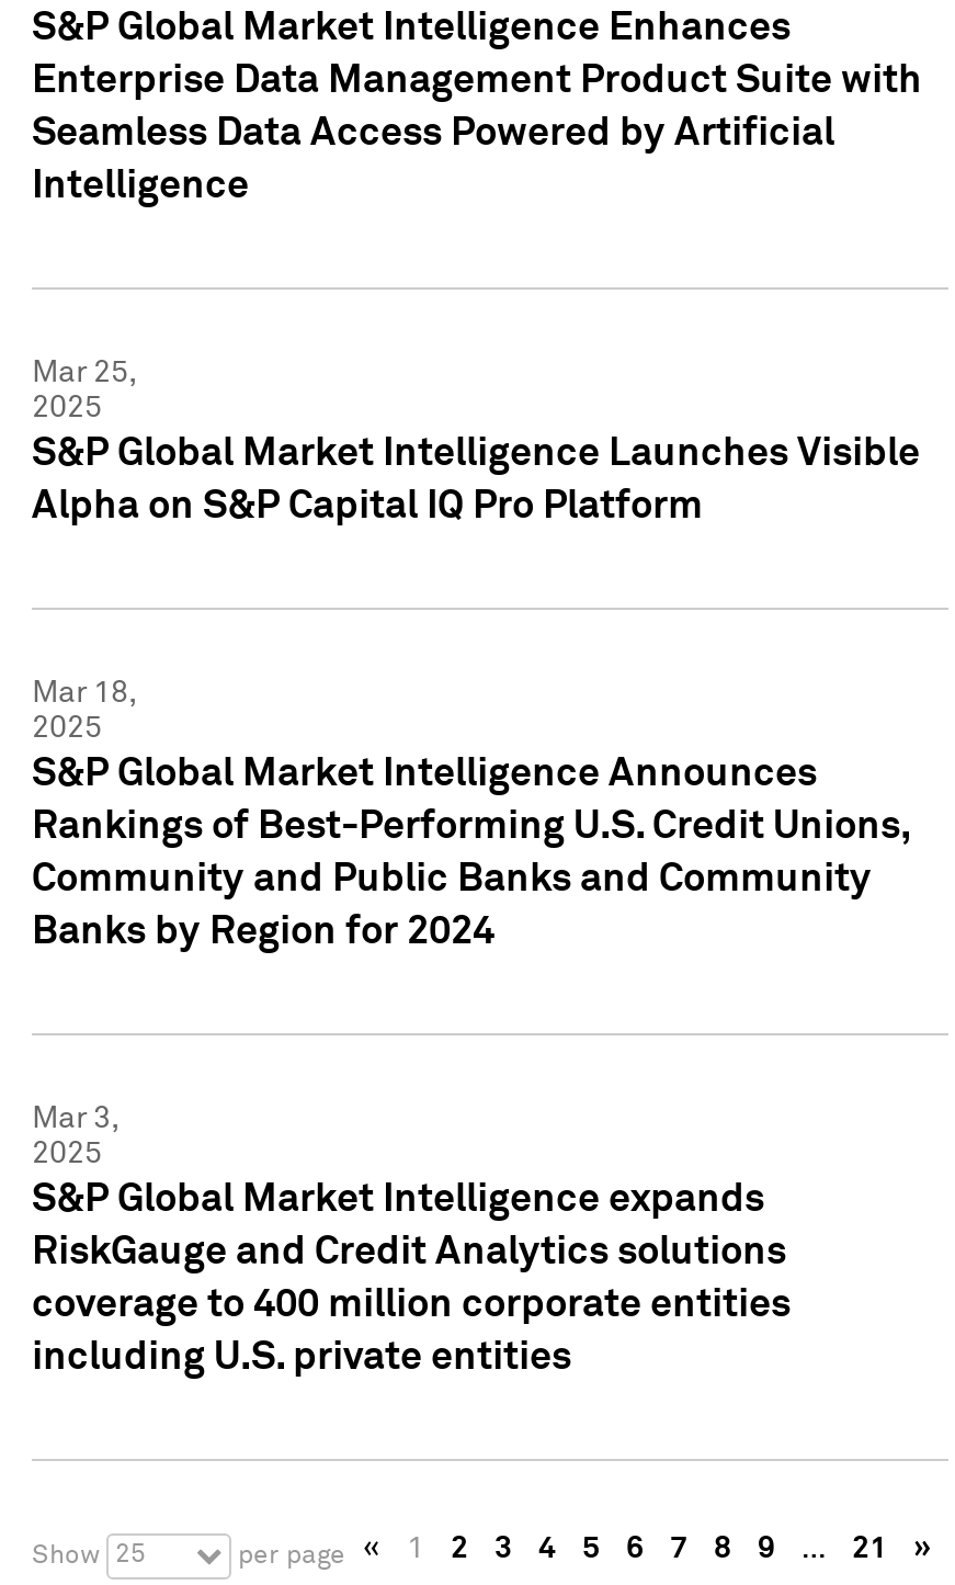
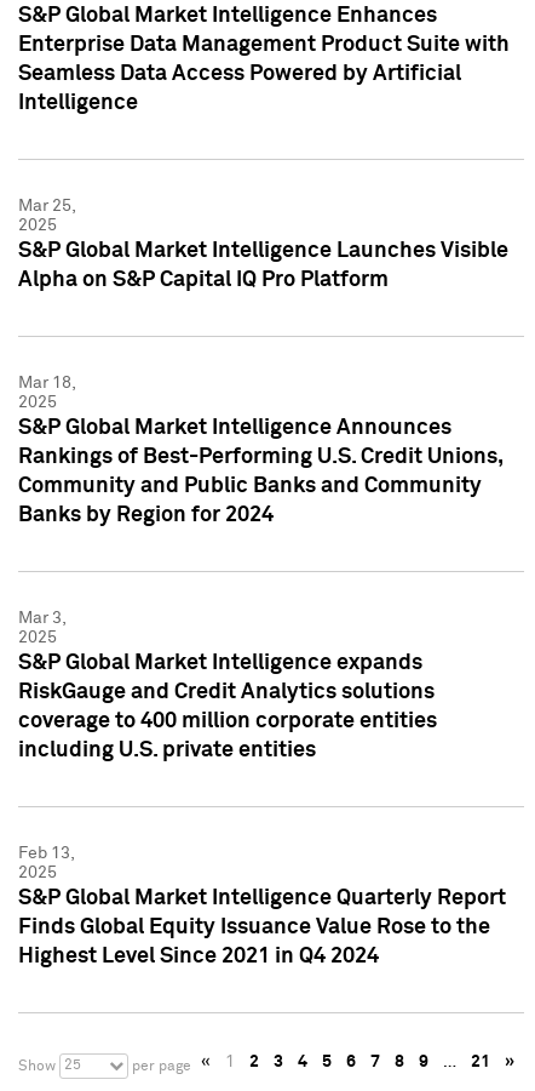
none -> [18,845,506,967] Feb 13, | 2025 | S&P Global Market Intelligence Quarterly Report | Finds Global Equity Issuance Value Rose to the | Highest Level Since 2021 in Q4 2024

